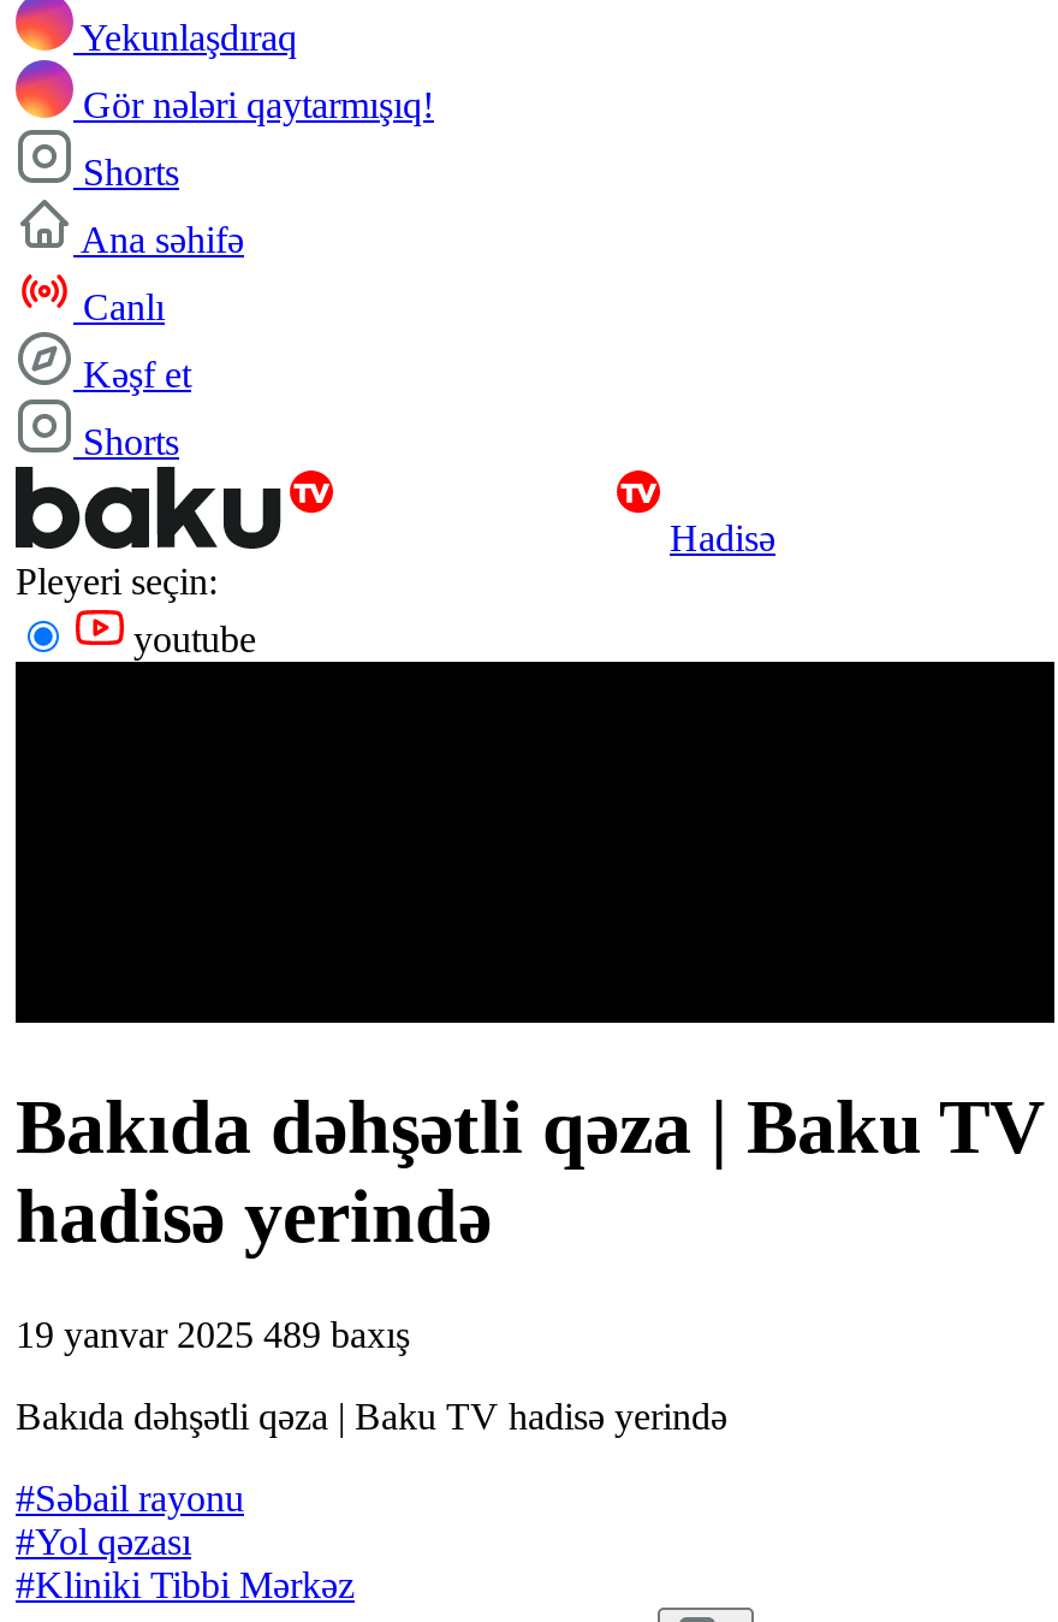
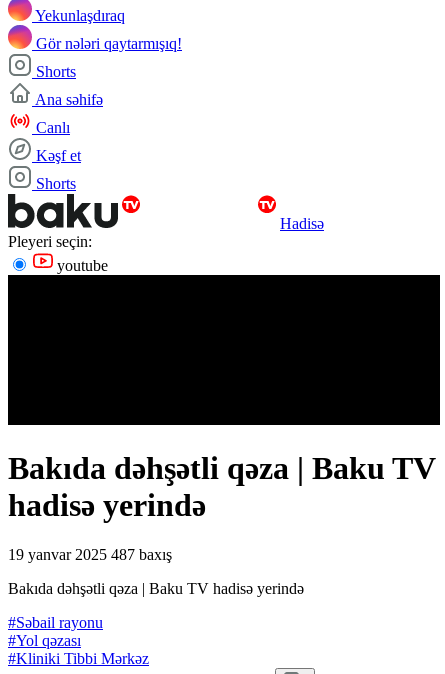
[16,1314,410,1355] 19 yanvar 2025 489 baxış -> [8,546,172,563] 19 yanvar 2025 487 baxış

